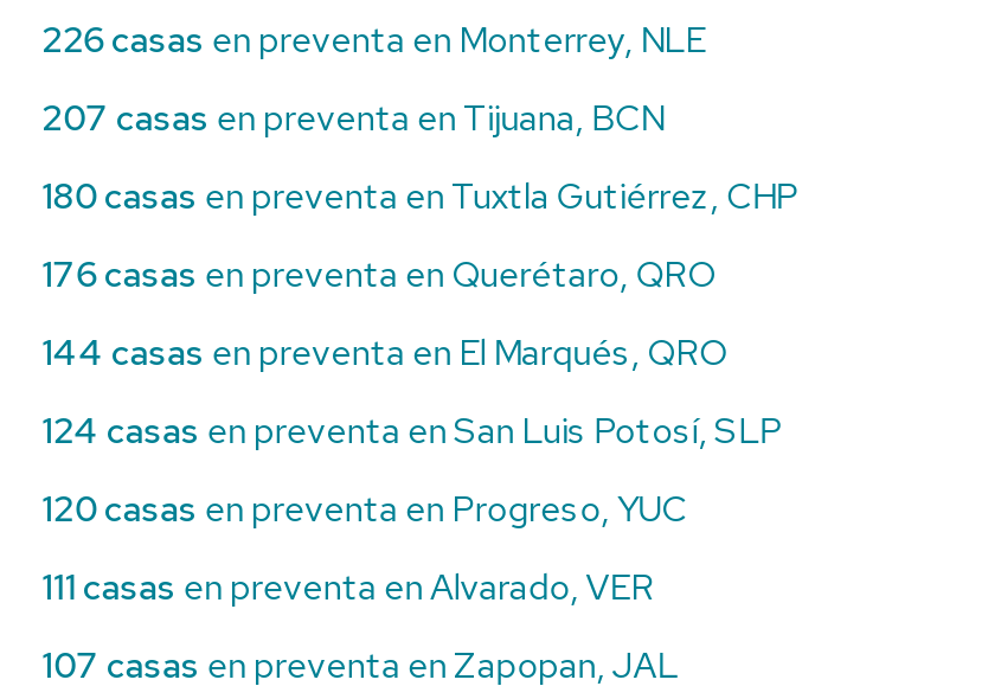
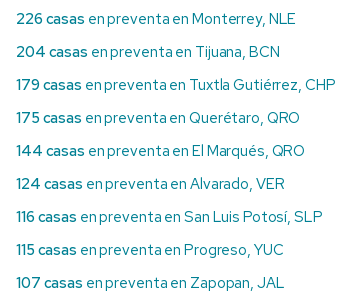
[41,94,664,141] 207 casas en preventa en Tijuana, BCN -> [16,42,280,62] 204 casas en preventa en Tijuana, BCN
[41,172,798,220] 180 casas en preventa en Tuxtla Gutiérrez, CHP -> [16,75,335,95] 179 casas en preventa en Tuxtla Gutiérrez, CHP
[41,250,715,298] 176 casas en preventa en Querétaro, QRO -> [16,108,300,128] 175 casas en preventa en Querétaro, QRO
[41,407,782,454] 124 casas en preventa en San Luis Potosí, SLP -> [16,174,284,194] 124 casas en preventa en Alvarado, VER
[41,485,687,532] 120 casas en preventa en Progreso, YUC -> [16,207,323,227] 116 casas en preventa en San Luis Potosí, SLP
[41,563,654,611] 111 casas en preventa en Alvarado, VER -> [16,240,283,260] 115 casas en preventa en Progreso, YUC

